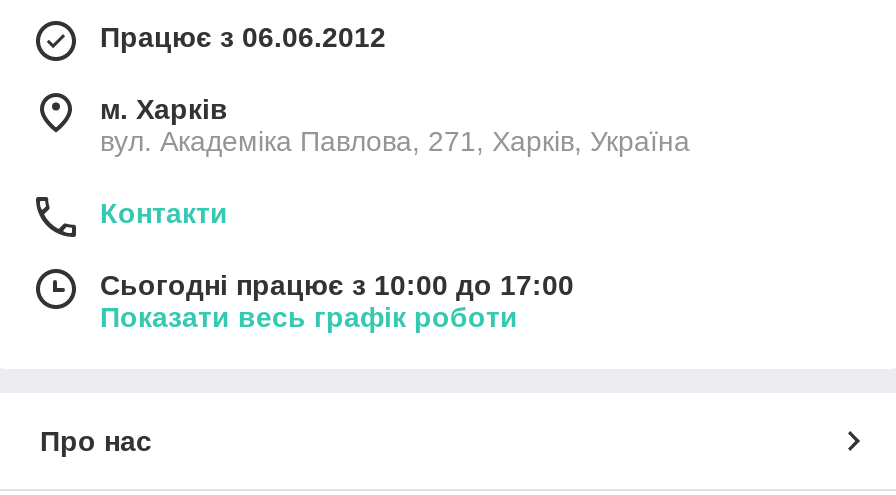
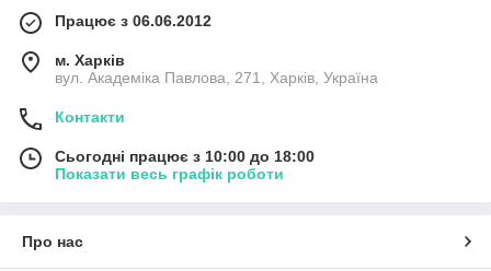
[100,269,574,301] Сьогодні працює з 10:00 до 17:00 -> [55,147,315,165] Сьогодні працює з 10:00 до 18:00

